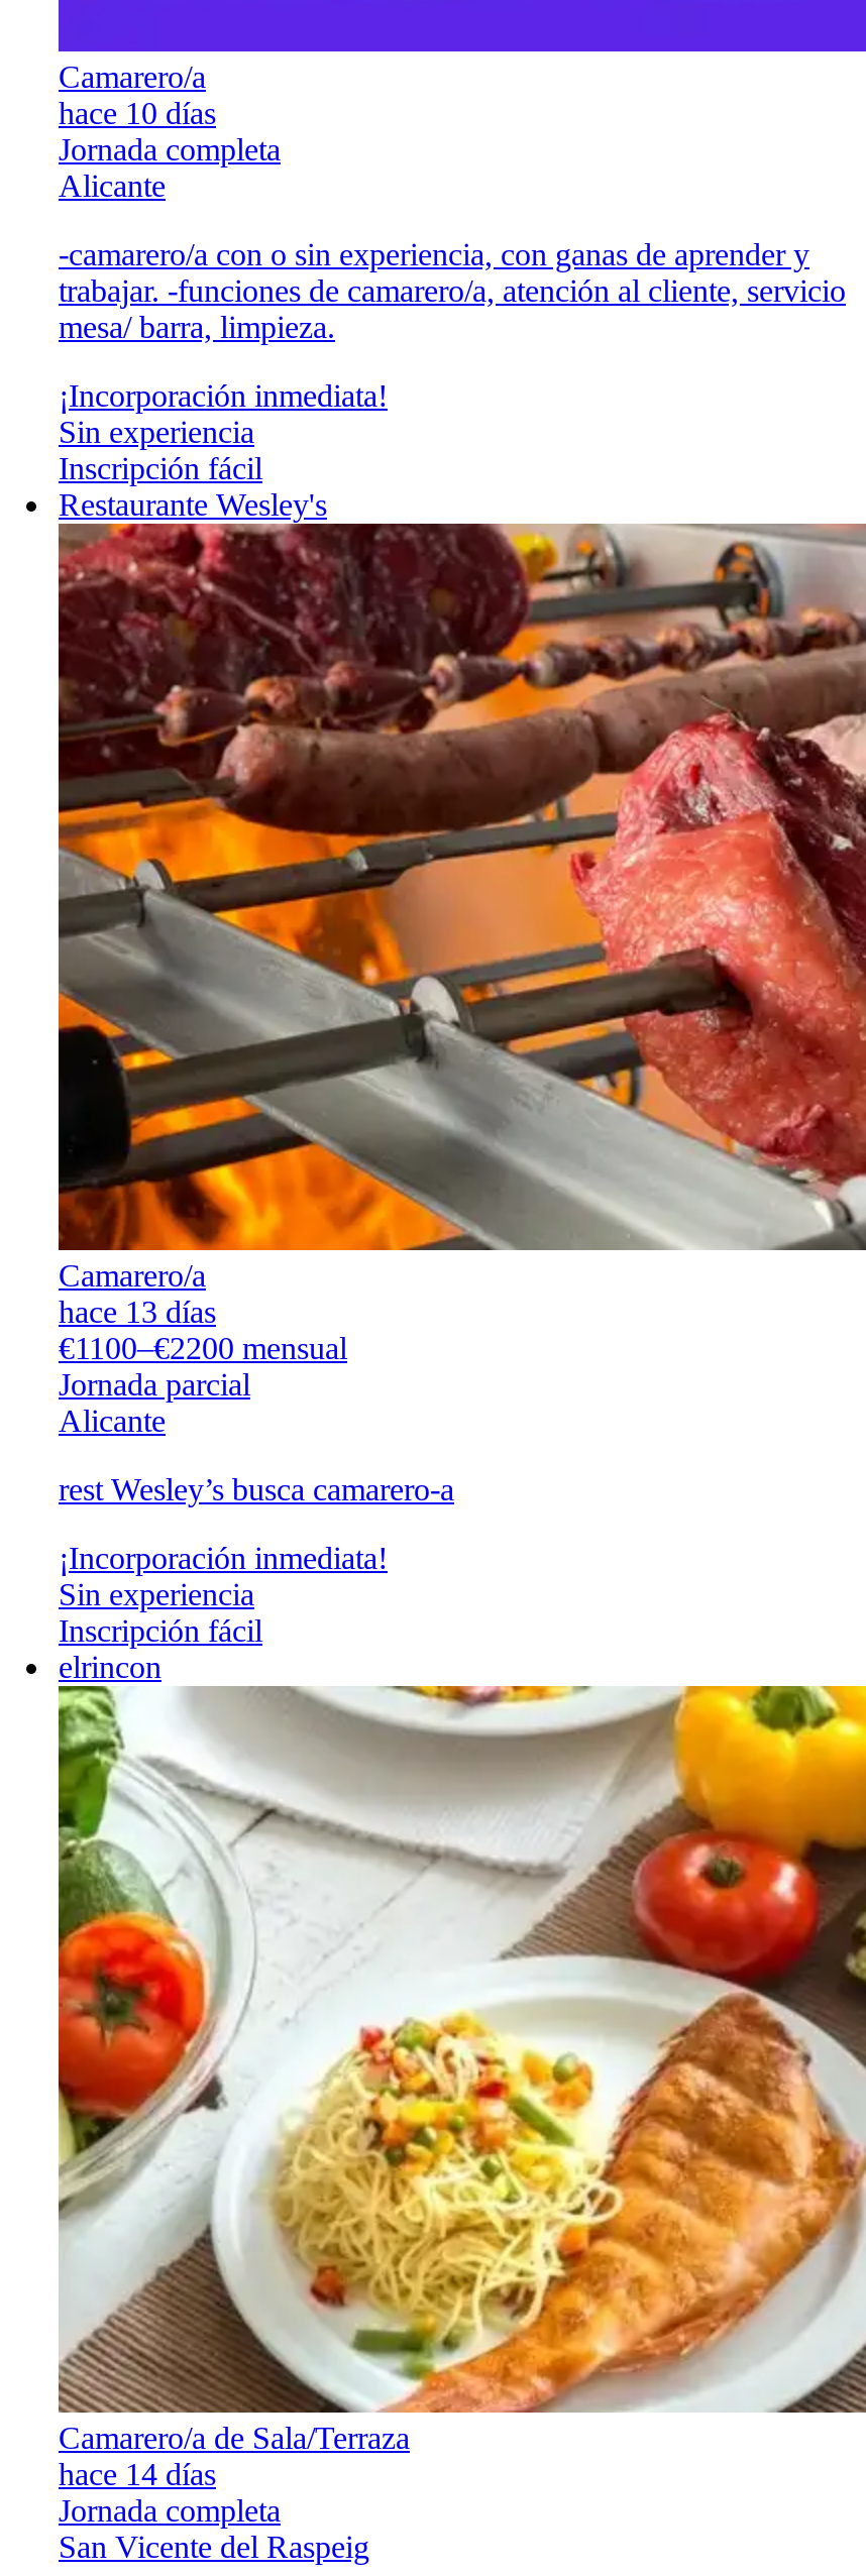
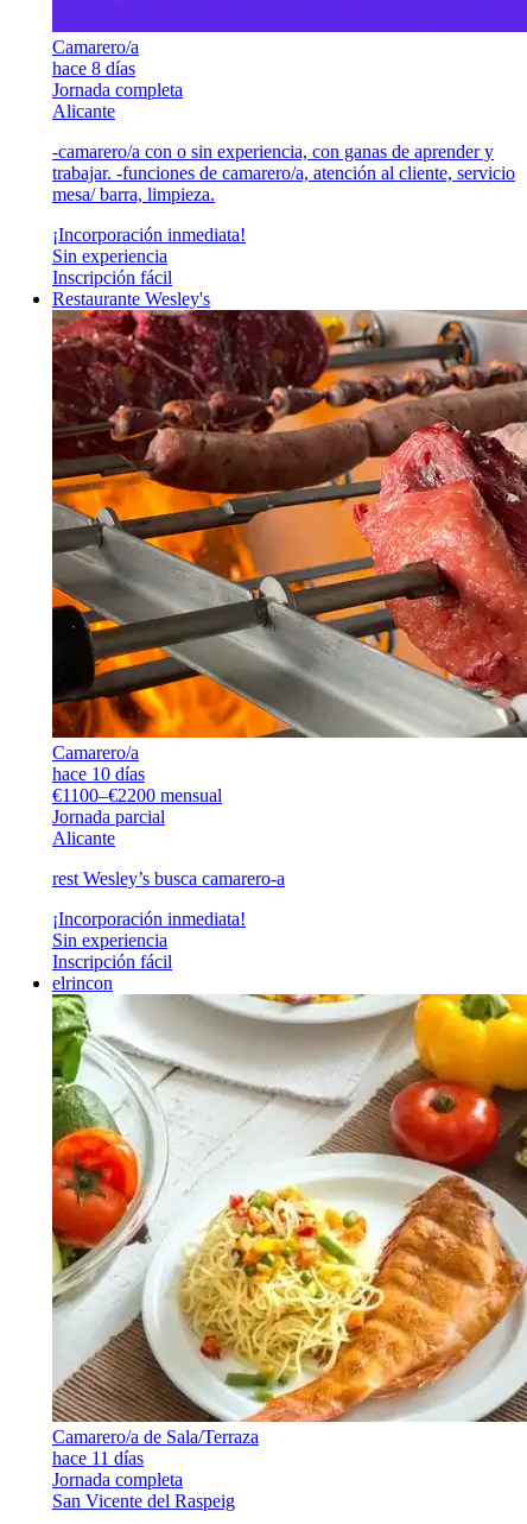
[59,95,216,130] hace 10 días -> [52,58,135,78] hace 8 días
[59,1294,216,1328] hace 13 días -> [52,764,145,784] hace 10 días
[59,2457,216,2491] hace 14 días -> [52,1448,144,1468] hace 11 días

